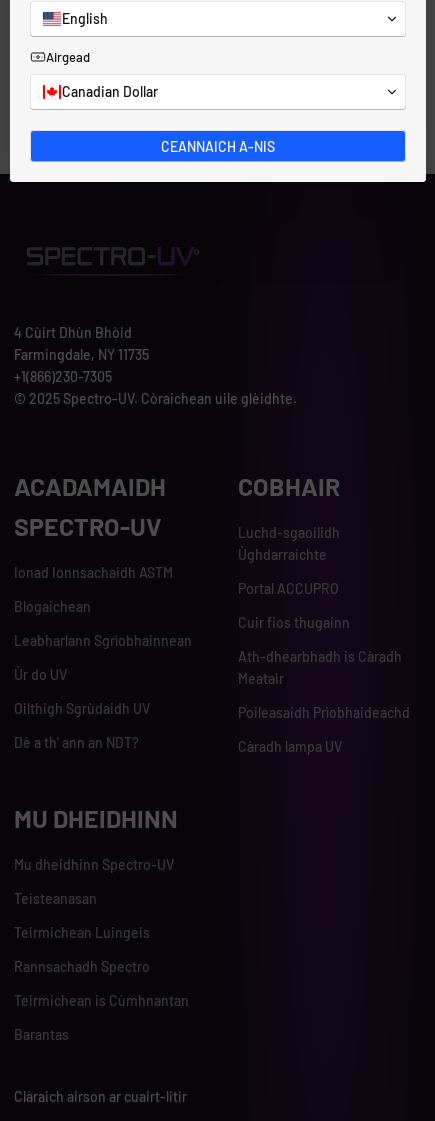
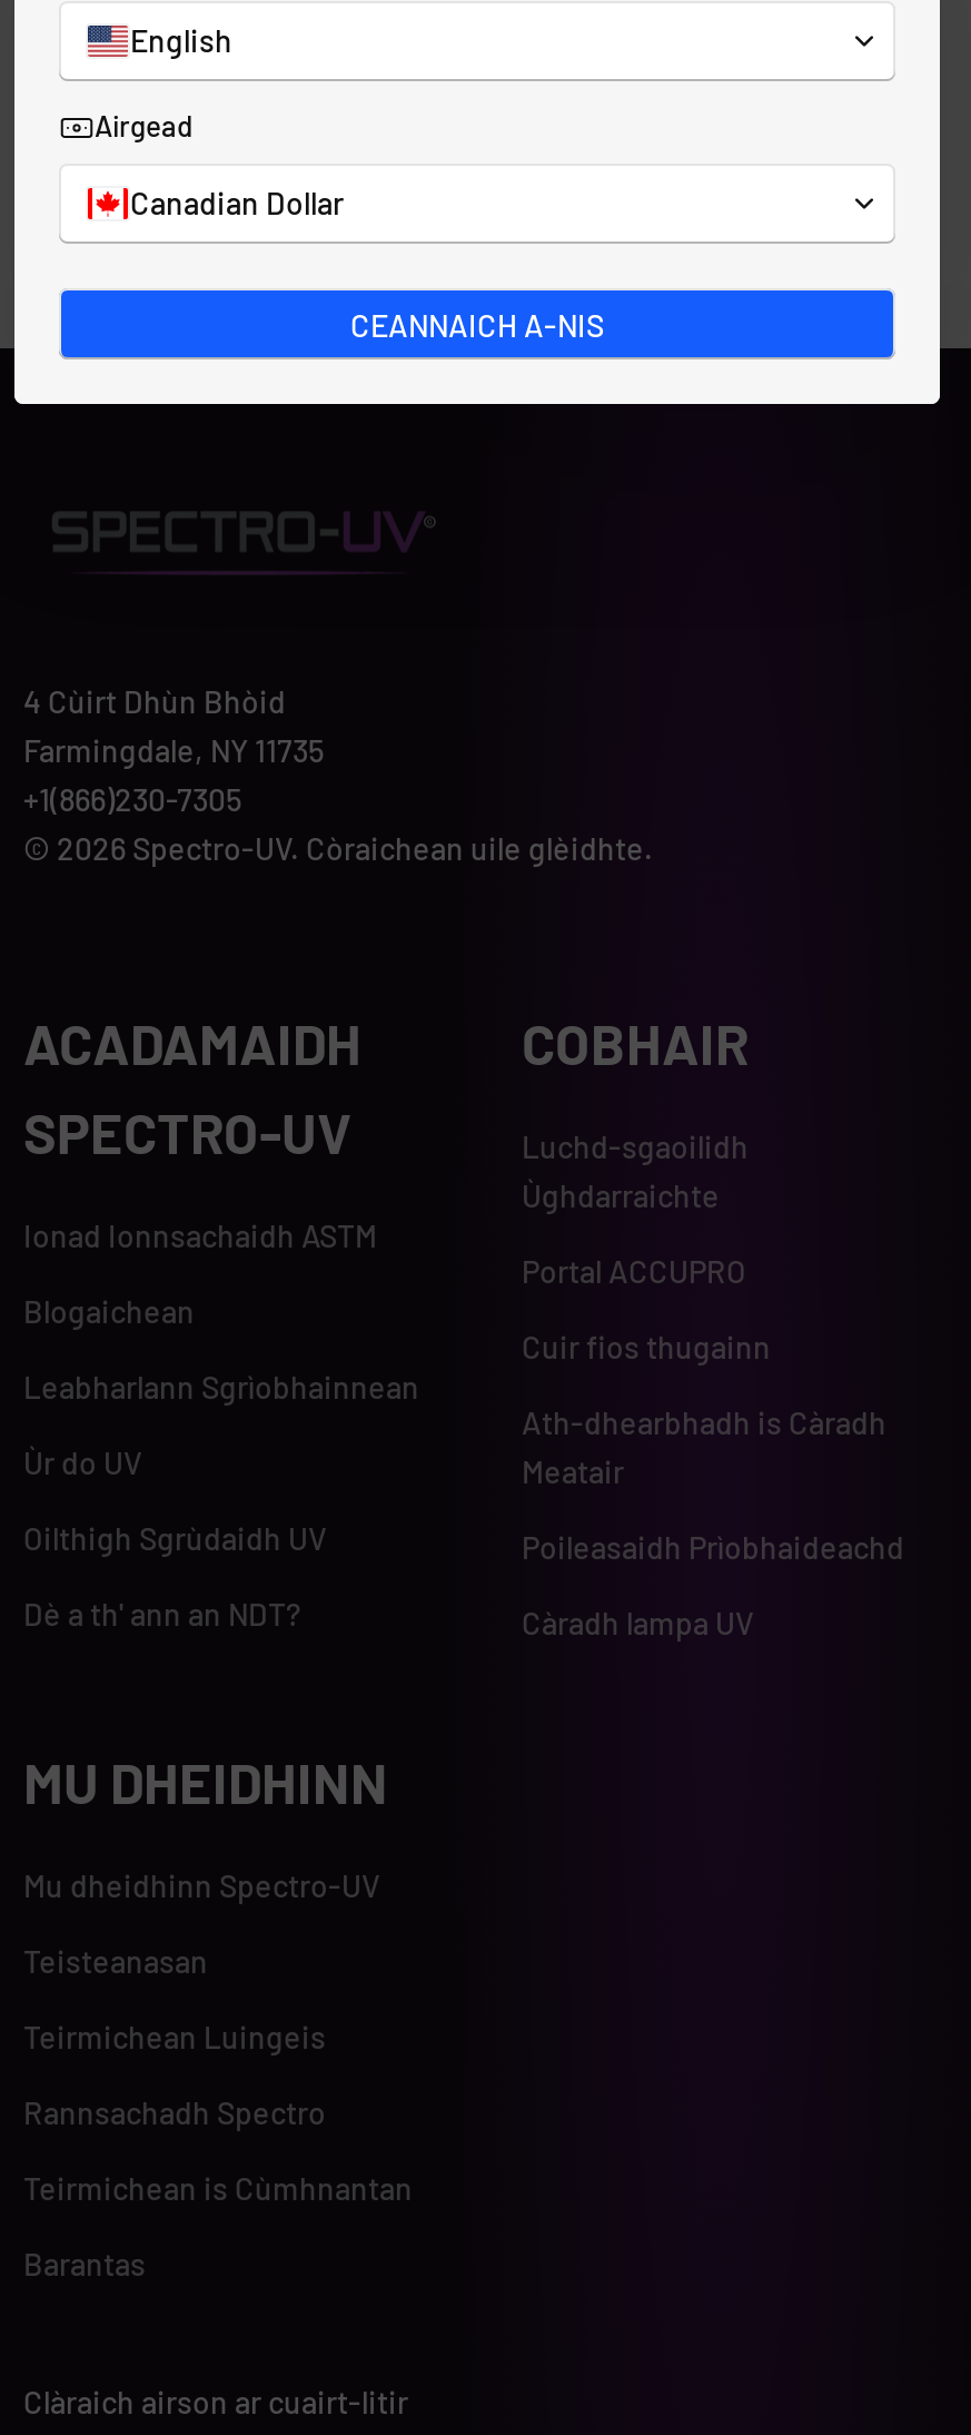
[14,389,297,406] © 2025 Spectro-UV. Còraichean uile glèidhte. -> [23,828,653,866] © 2026 Spectro-UV. Còraichean uile glèidhte.

